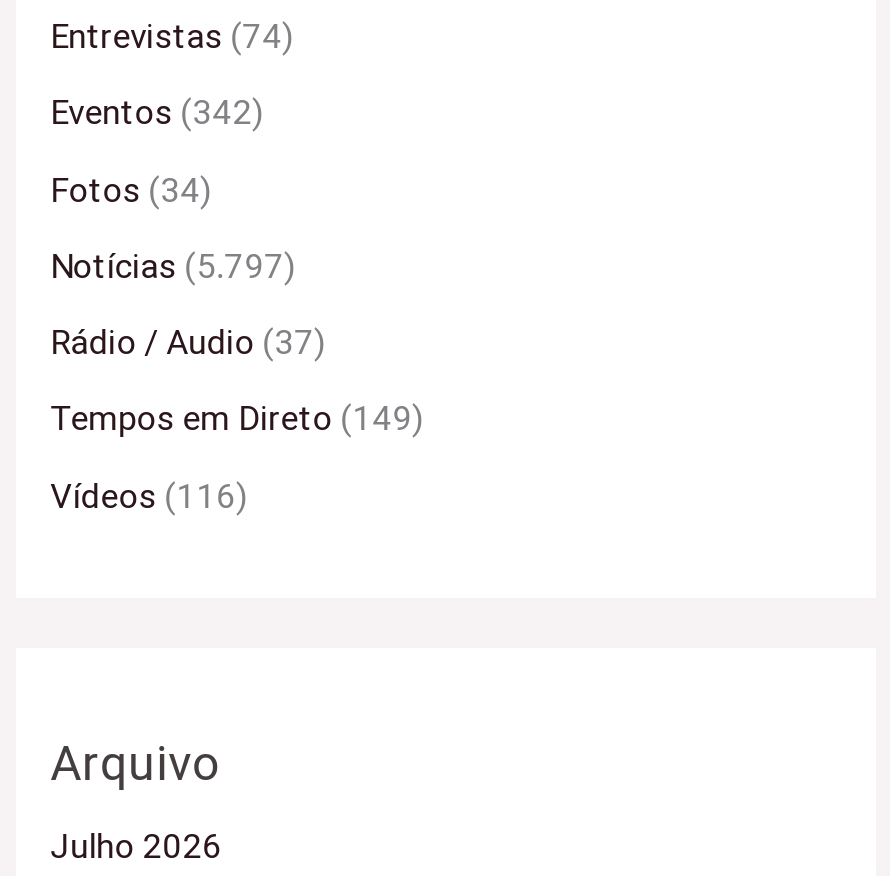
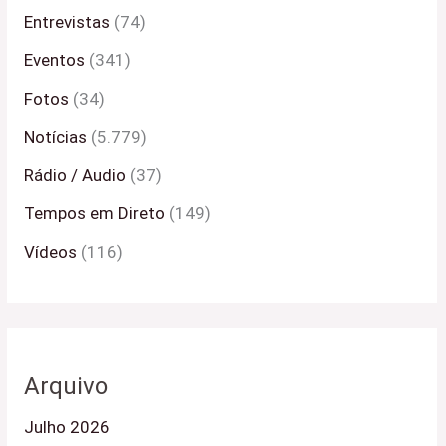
[50,93,264,133] Eventos (342) -> [24,50,131,70] Eventos (341)
[50,246,296,286] Notícias (5.797) -> [24,127,147,147] Notícias (5.779)

